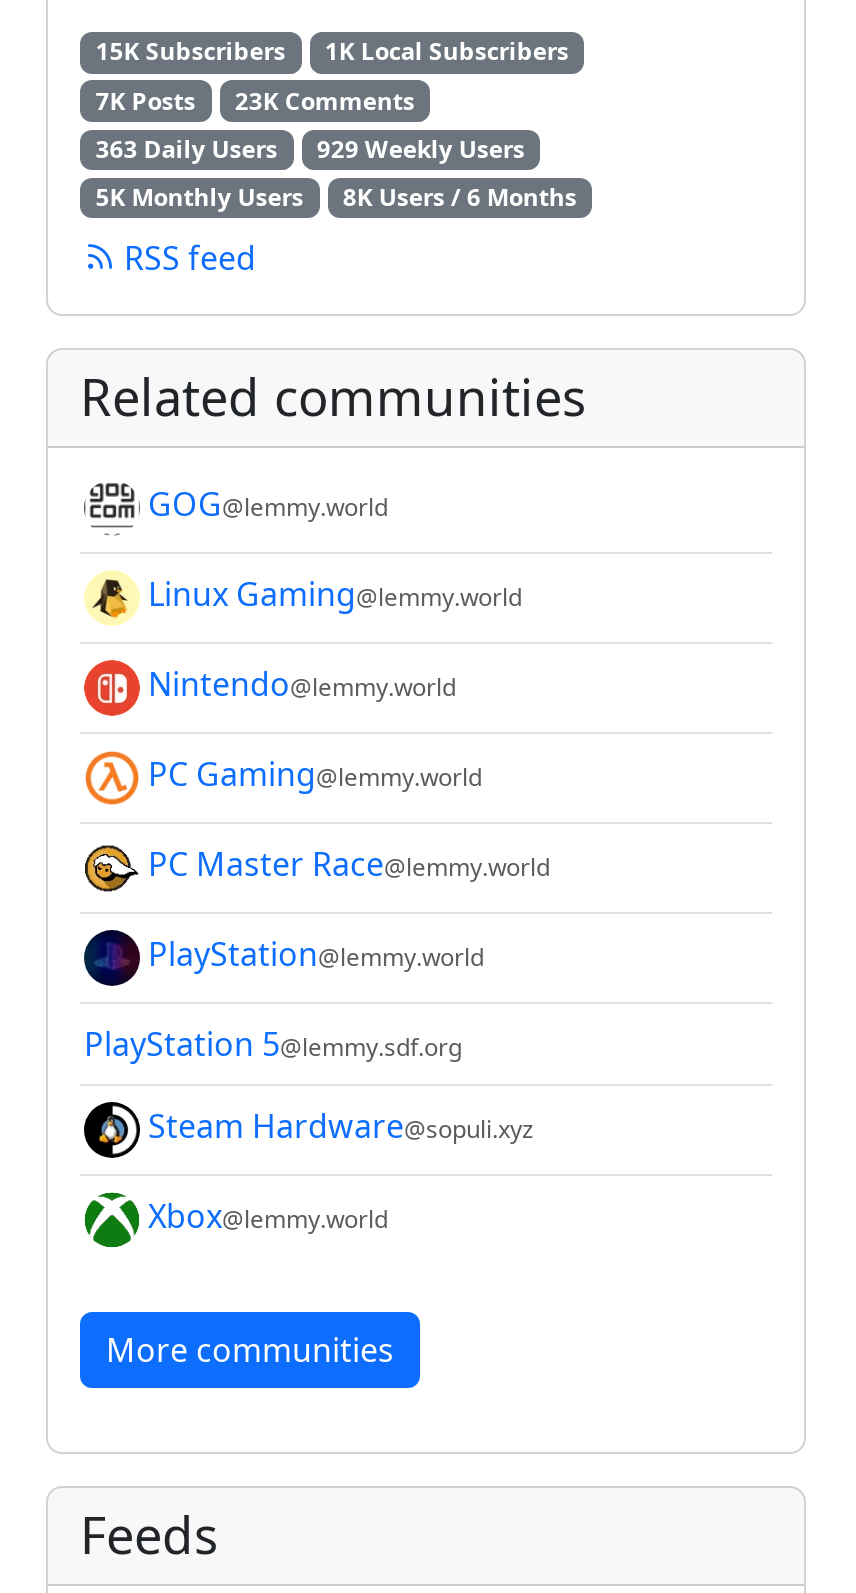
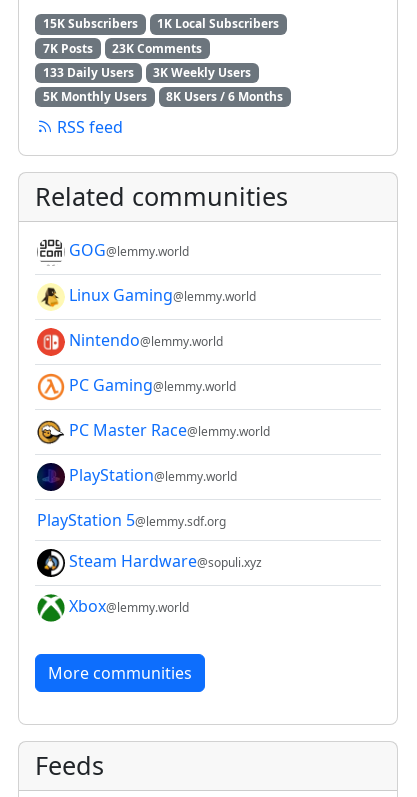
[96,132,278,166] 363 Daily Users -> [43,64,134,81] 133 Daily Users
[317,132,525,166] 929 Weekly Users -> [153,64,251,81] 3K Weekly Users

